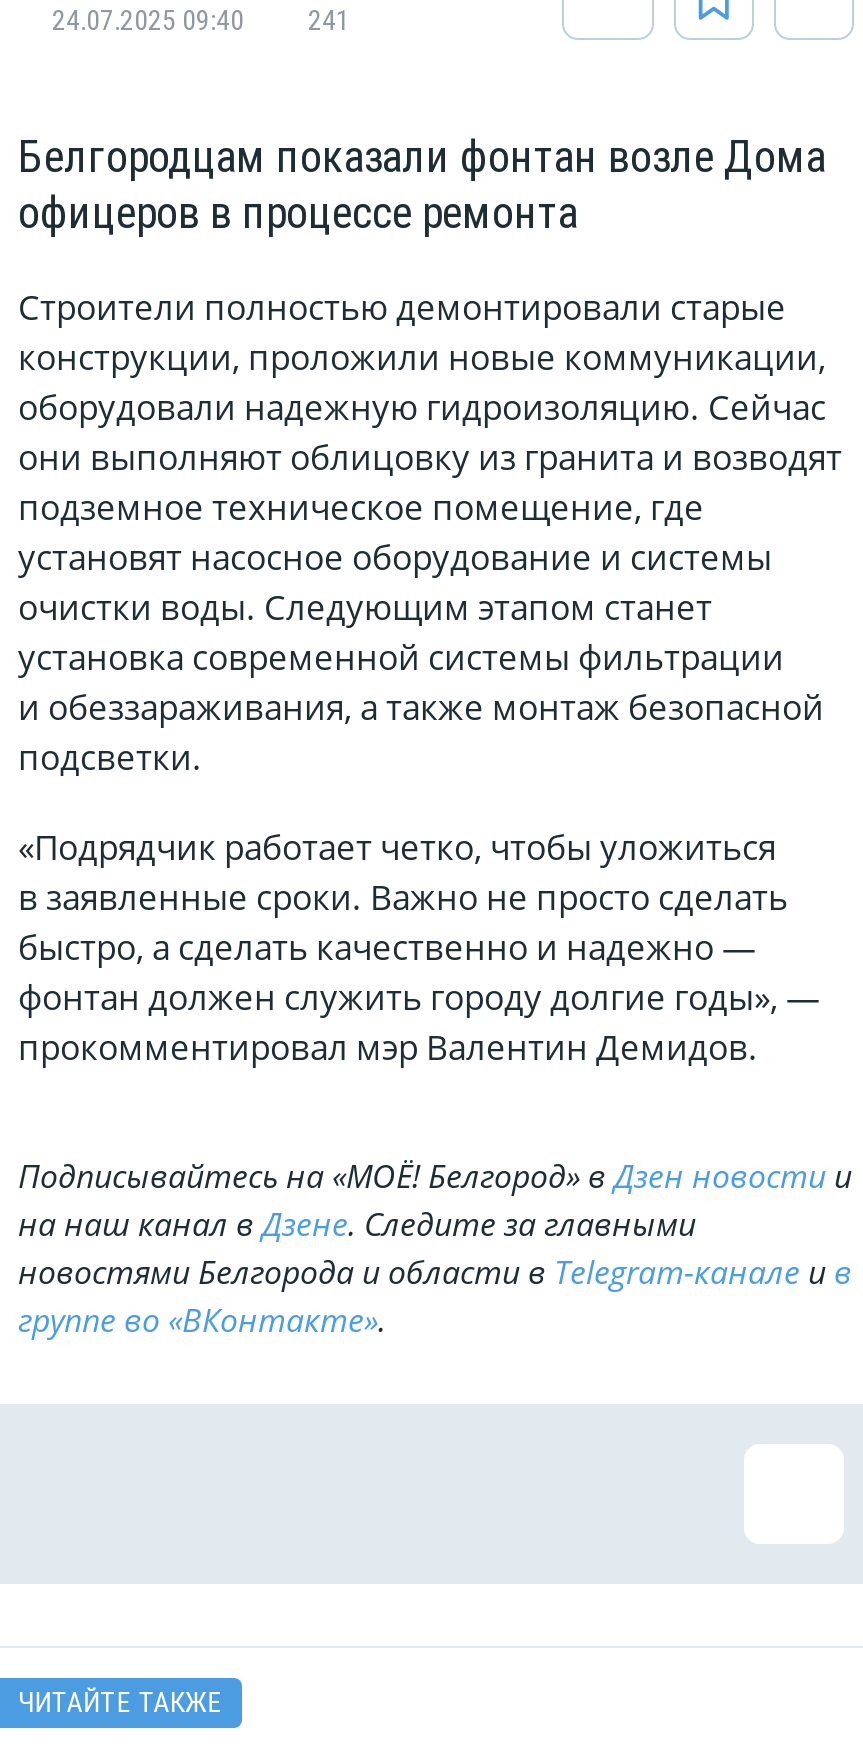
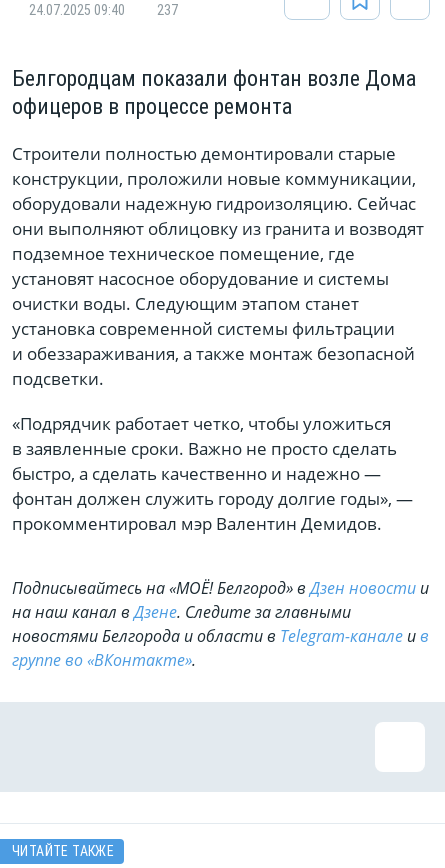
[308,5,350,37] 241 -> [157,2,178,18] 237

